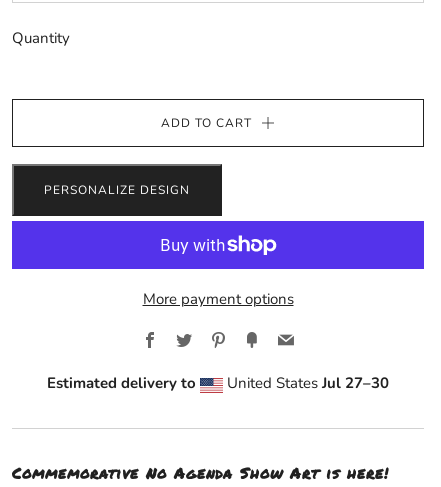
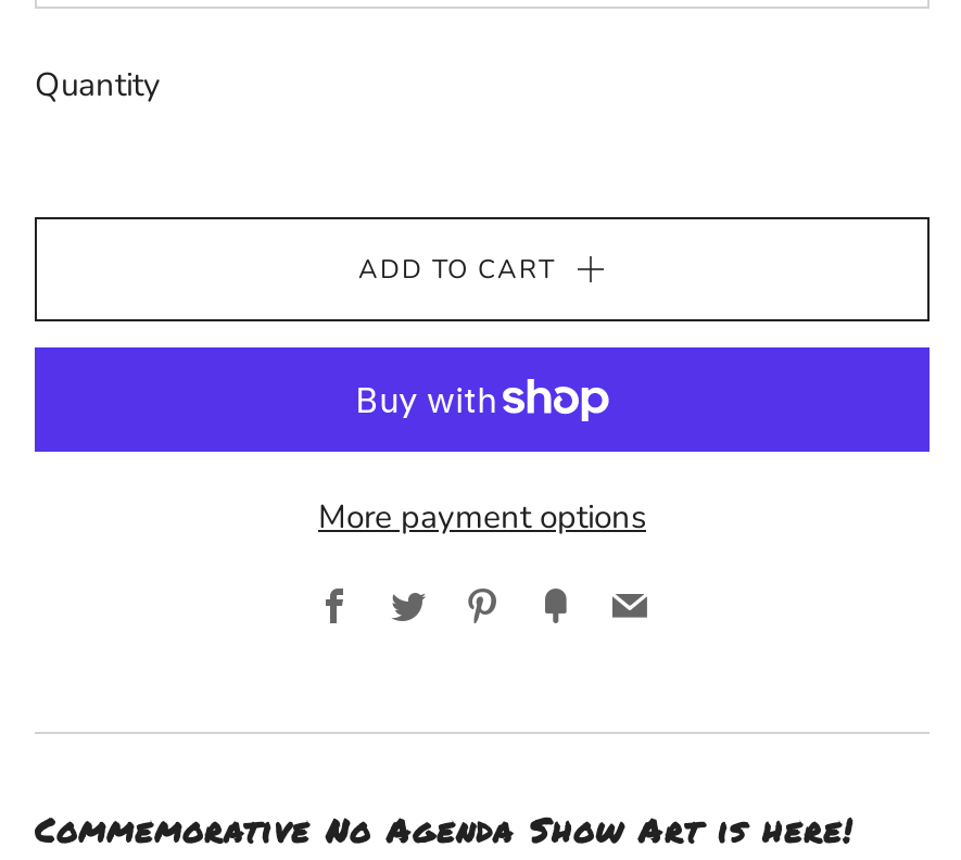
[44,182,190,198] PERSONALIZE DESIGN -> none
[47,373,389,393] Estimated delivery to | United States Jul 27–30 -> none

